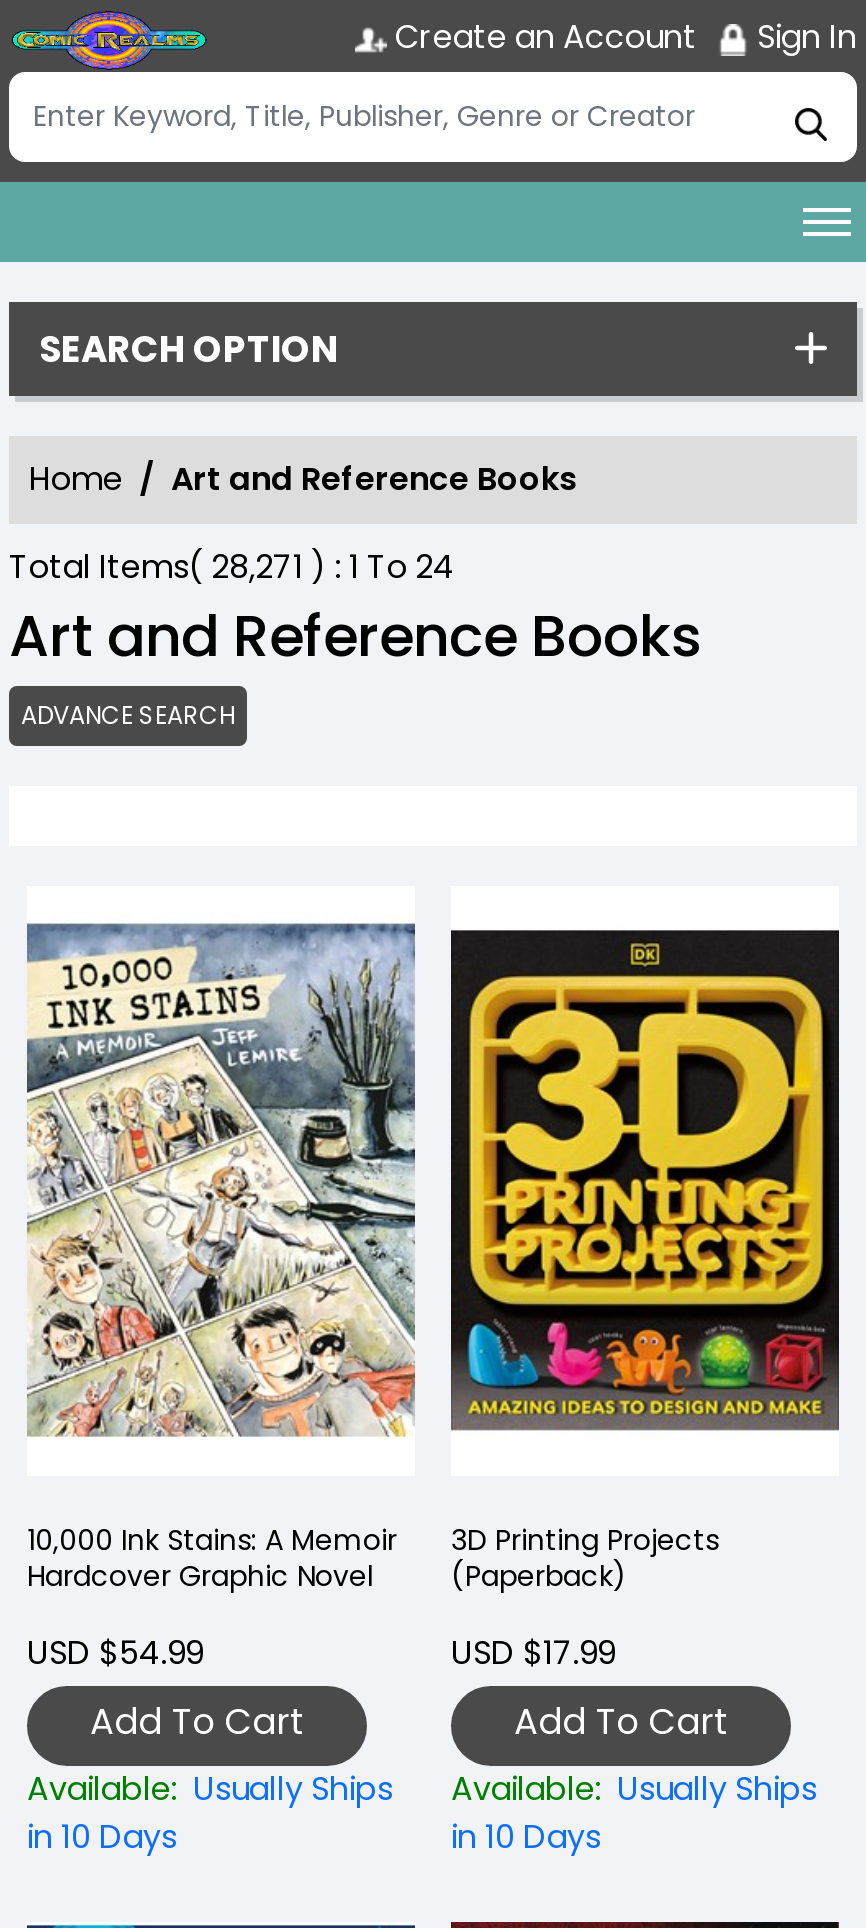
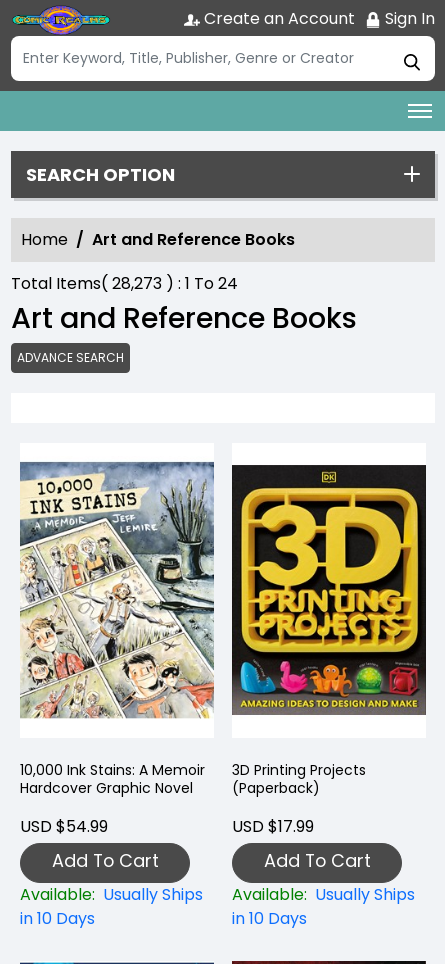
[9,544,455,590] Total Items(28,271) : 1 To 24 -> [11,272,238,295] Total Items(28,273) : 1 To 24

